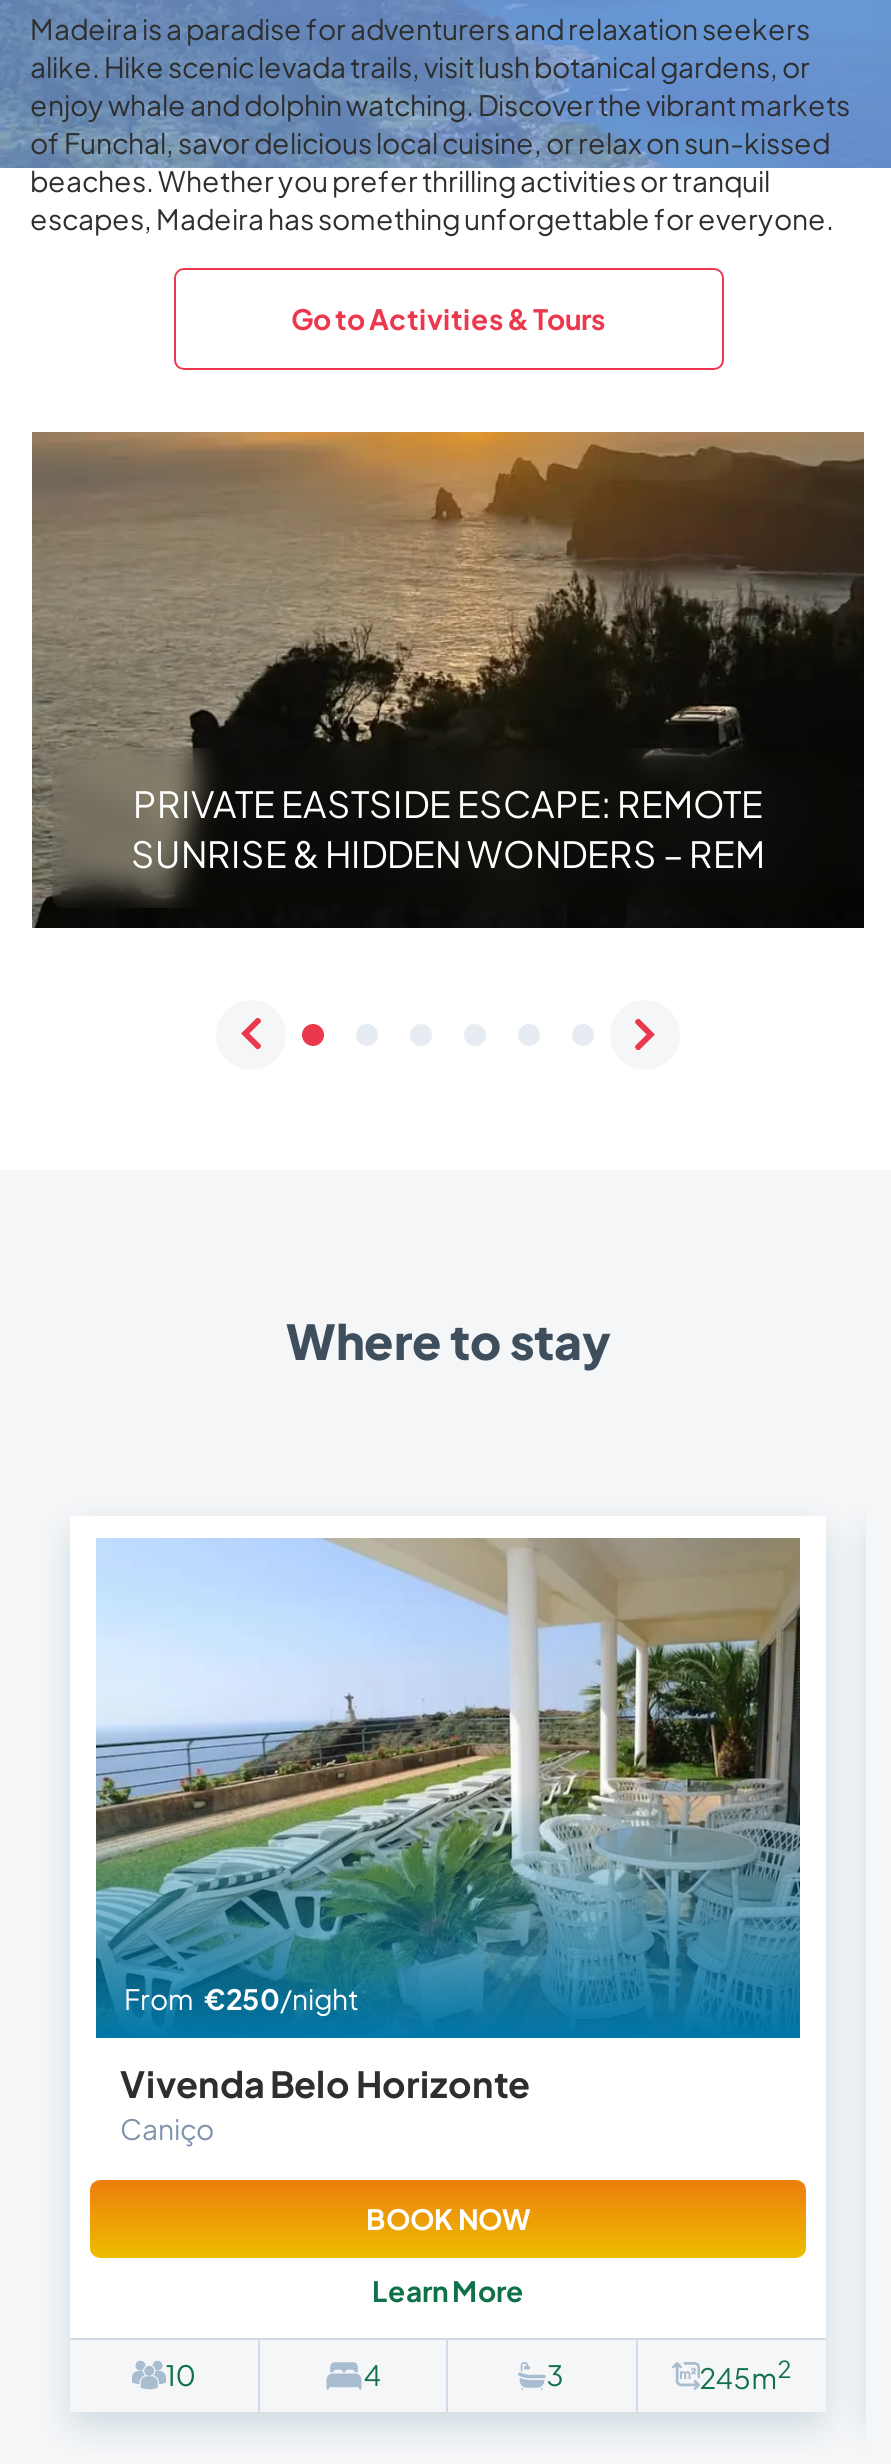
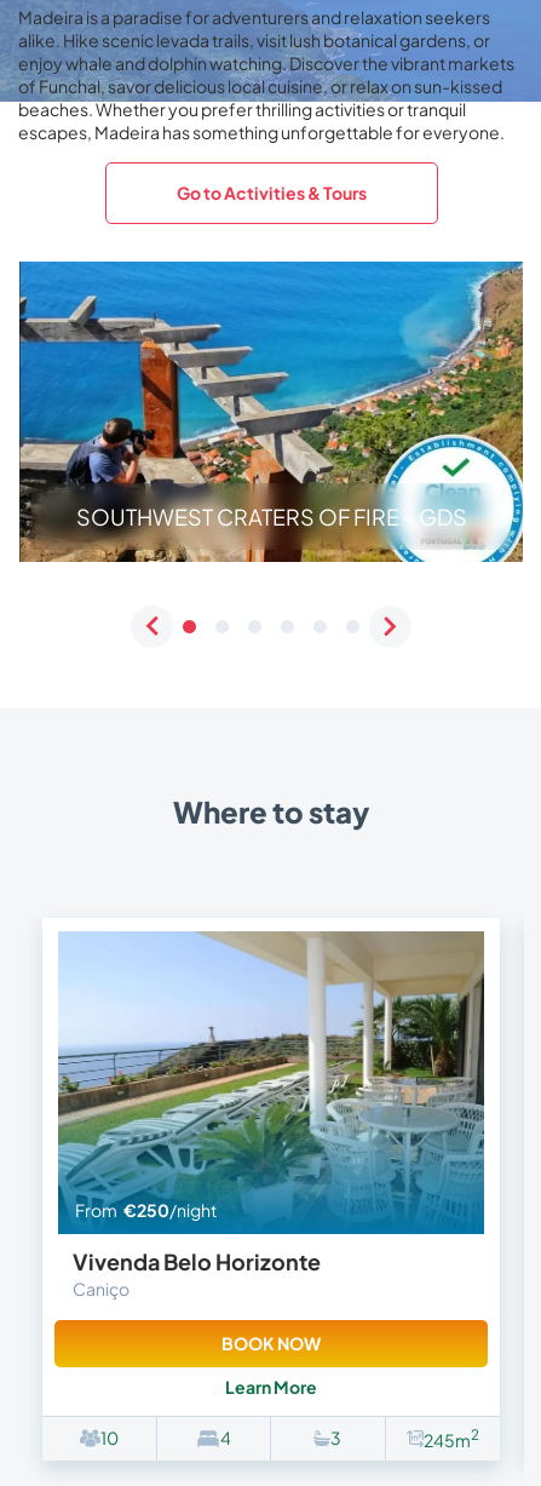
[30,430,866,930] [image] | PRIVATE EASTSIDE ESCAPE: REMOTE | SUNRISE & HIDDEN WONDERS – REM -> [18,260,524,563] [image] | SOUTHWEST CRATERS OF FIRE – GDS

